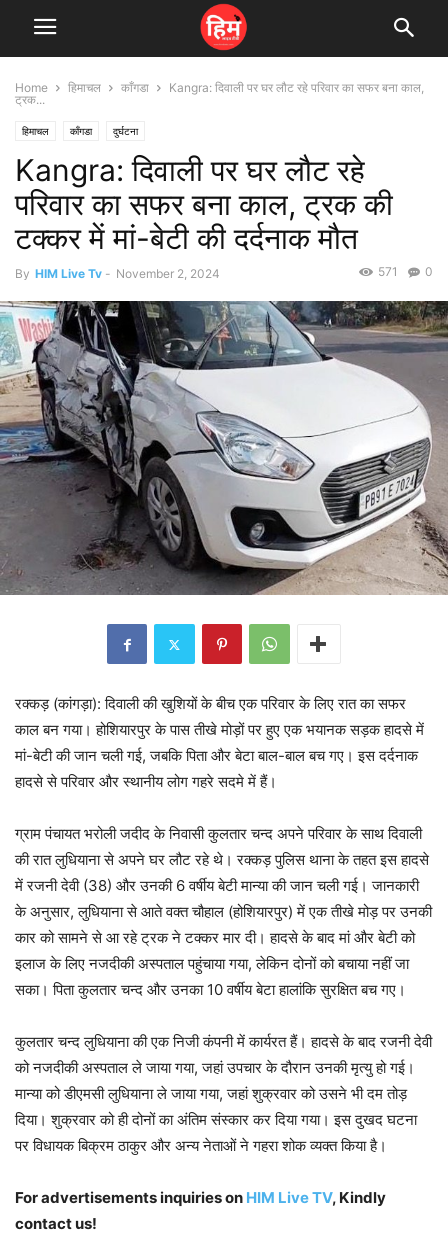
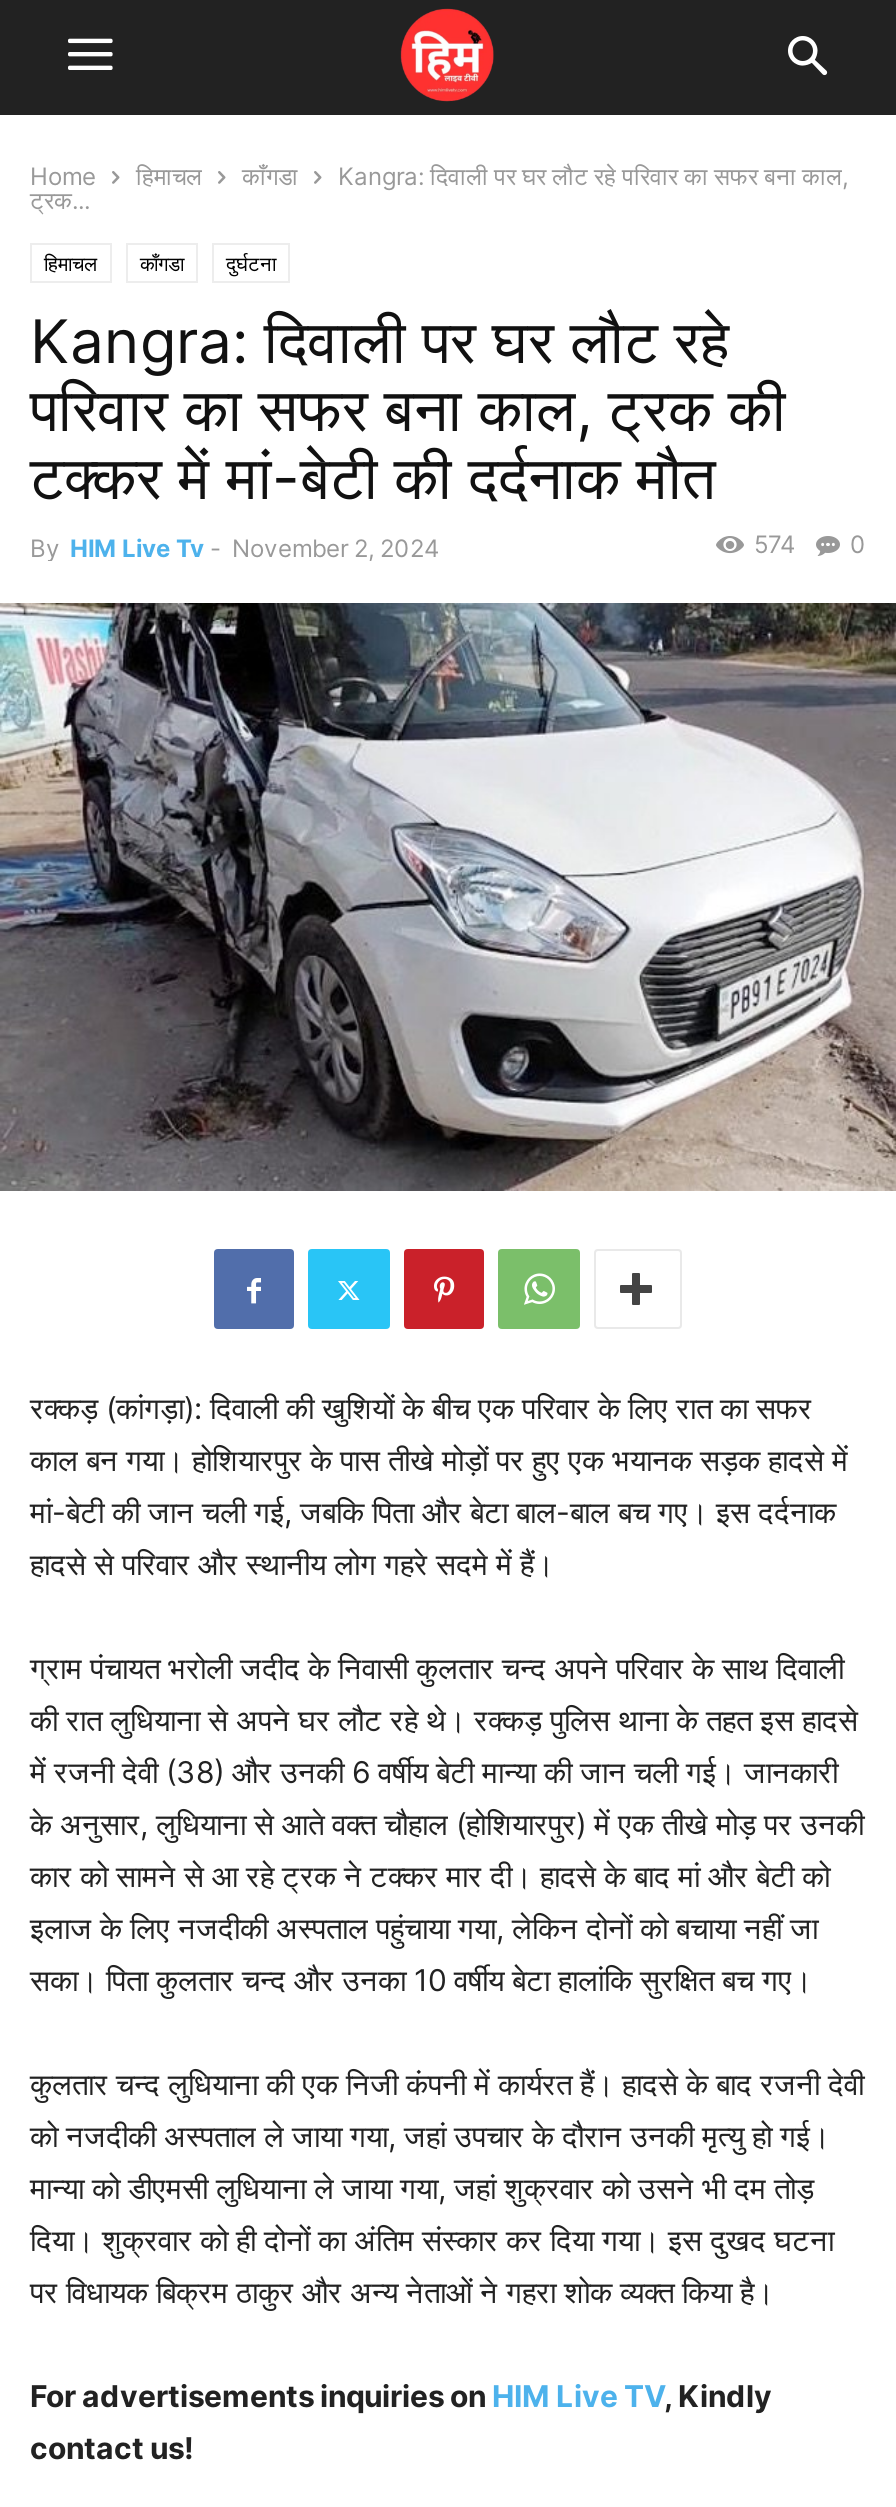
[378,264,433,279] 571 0 -> [754,529,866,559] 574 0

